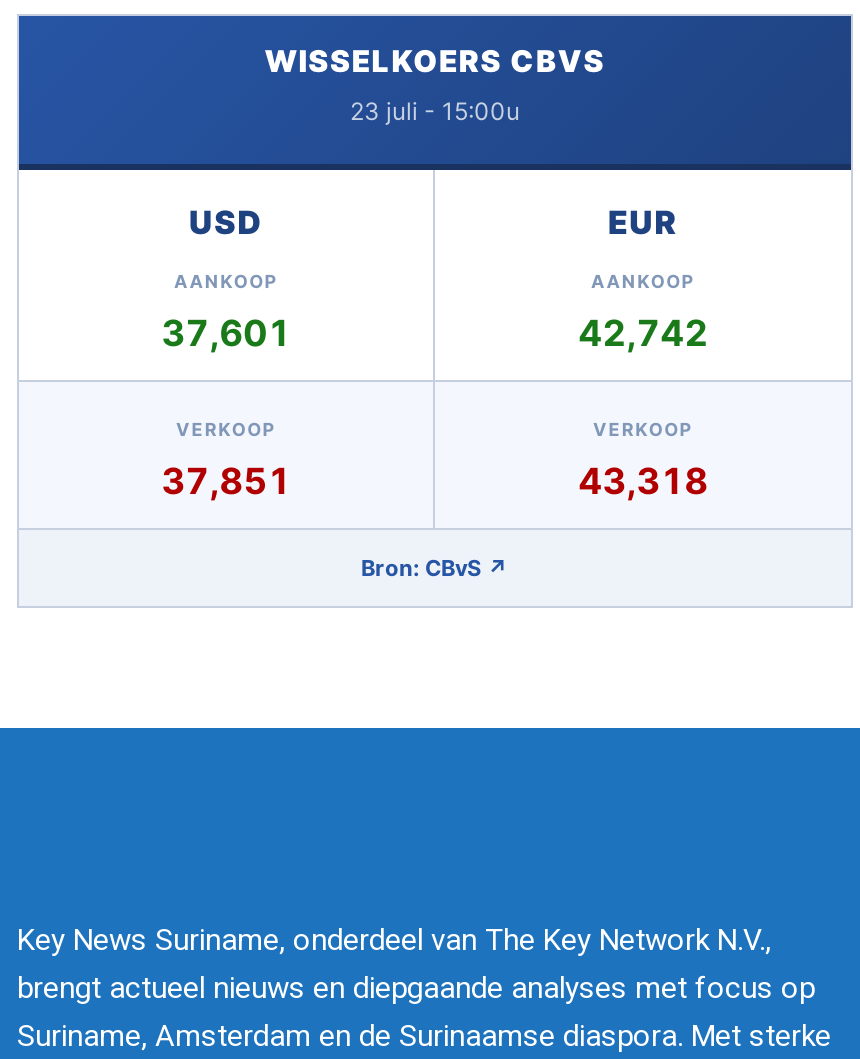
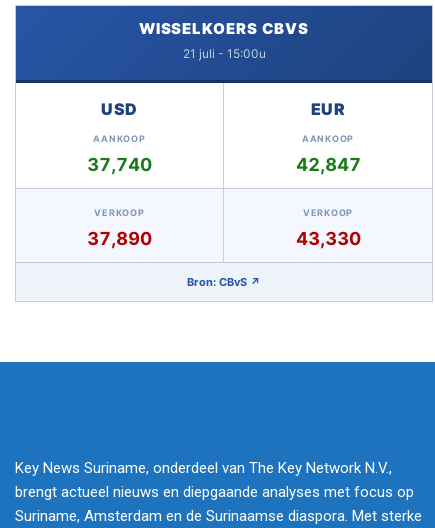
[350,95,520,125] 23 juli - 15:00u -> [182,46,265,61] 21 juli - 15:00u
[161,311,291,353] 37,601 -> [87,154,152,175] 37,740
[578,311,708,353] 42,742 -> [295,154,360,175] 42,847
[161,459,291,501] 37,851 -> [87,228,152,249] 37,890
[578,459,708,501] 43,318 -> [295,228,360,249] 43,330

